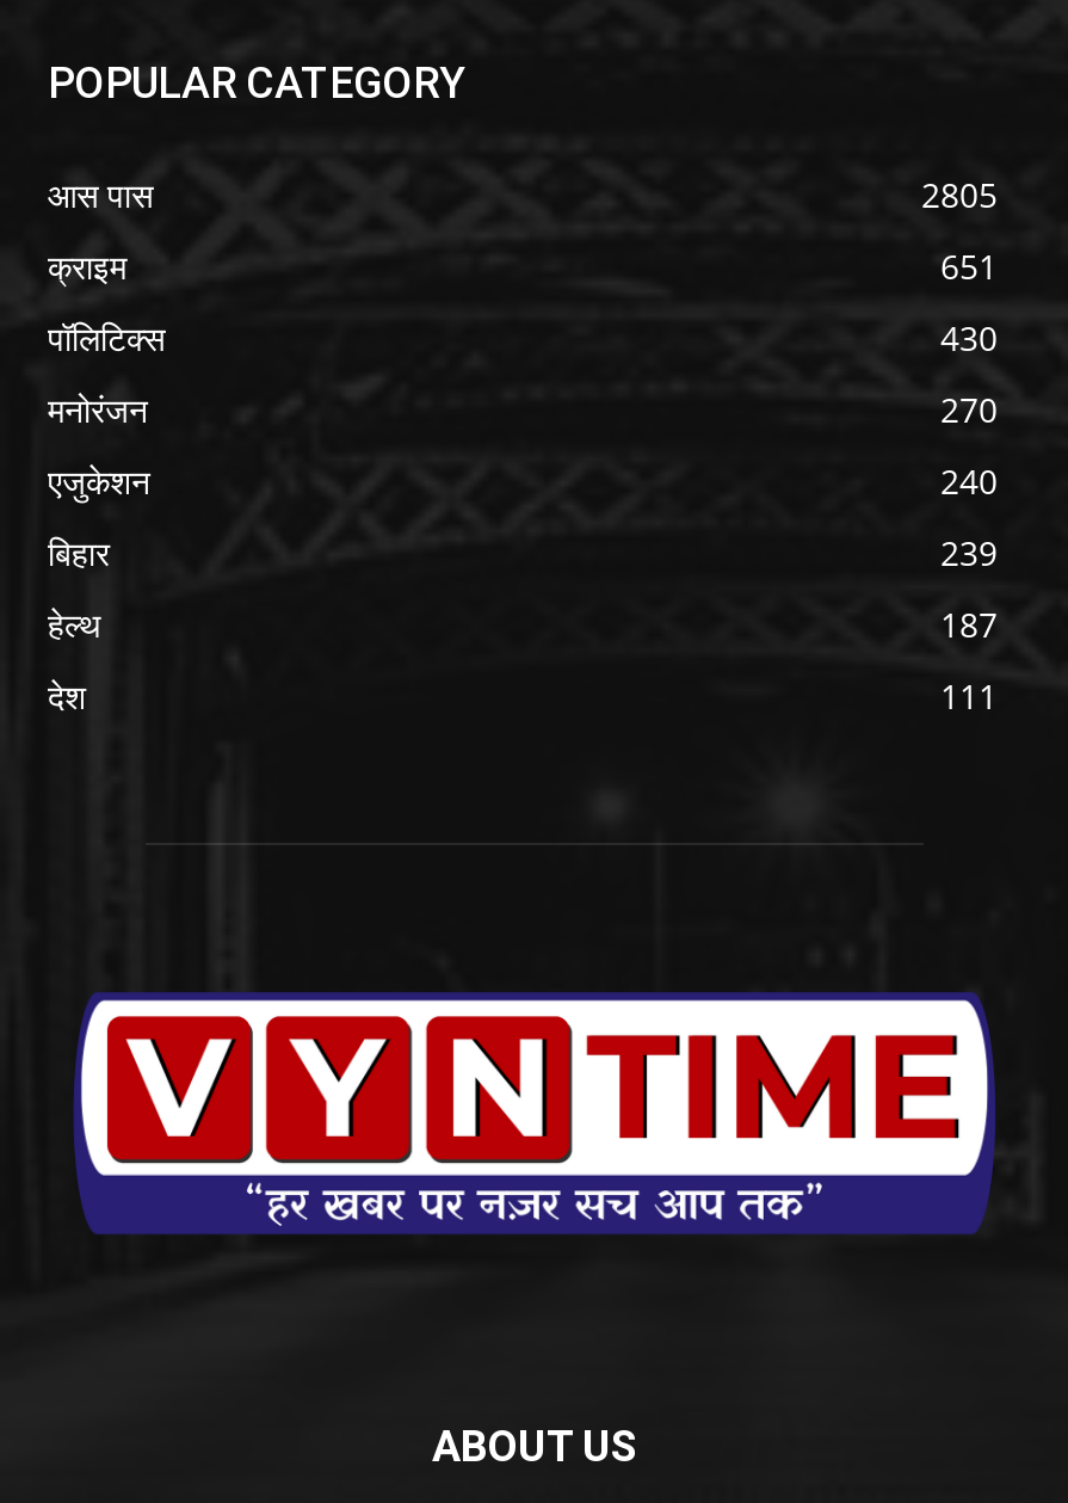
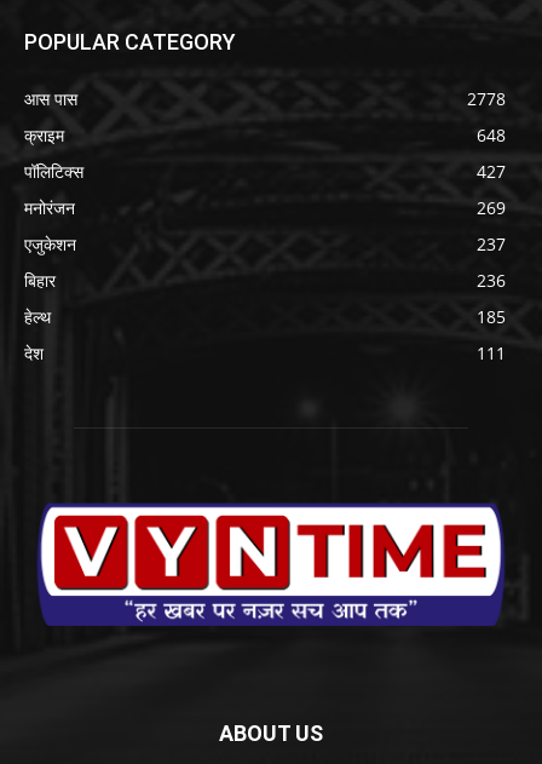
[921,173,998,218] 2805 -> [467,88,506,111] 2778
[940,244,998,290] 651 -> [477,124,506,147] 648
[940,316,998,361] 430 -> [477,160,506,183] 427
[940,388,998,433] 270 -> [477,197,506,220] 269
[940,459,998,505] 240 -> [477,233,506,256] 237
[940,531,998,576] 239 -> [477,269,506,292] 236
[940,603,998,648] 187 -> [477,306,506,329] 185

